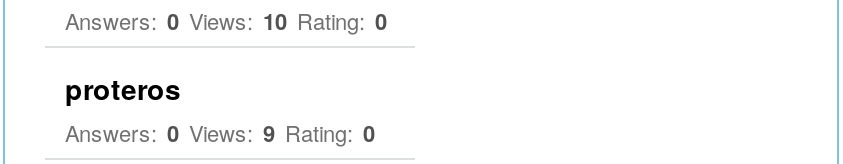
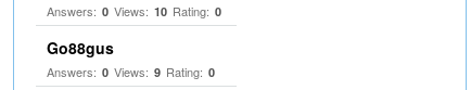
[65,68,181,108] proteros -> [47,37,114,59] Go88gus

